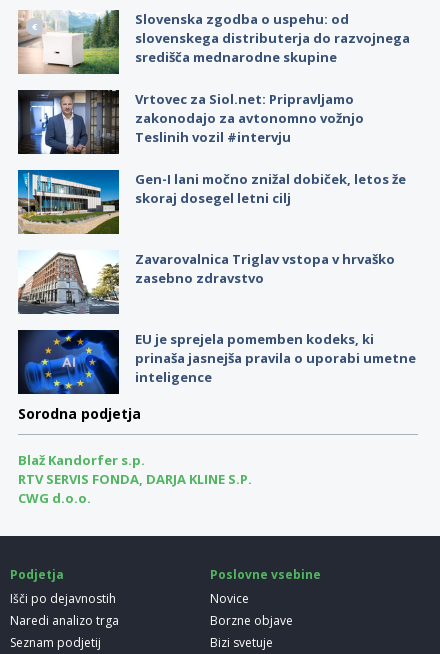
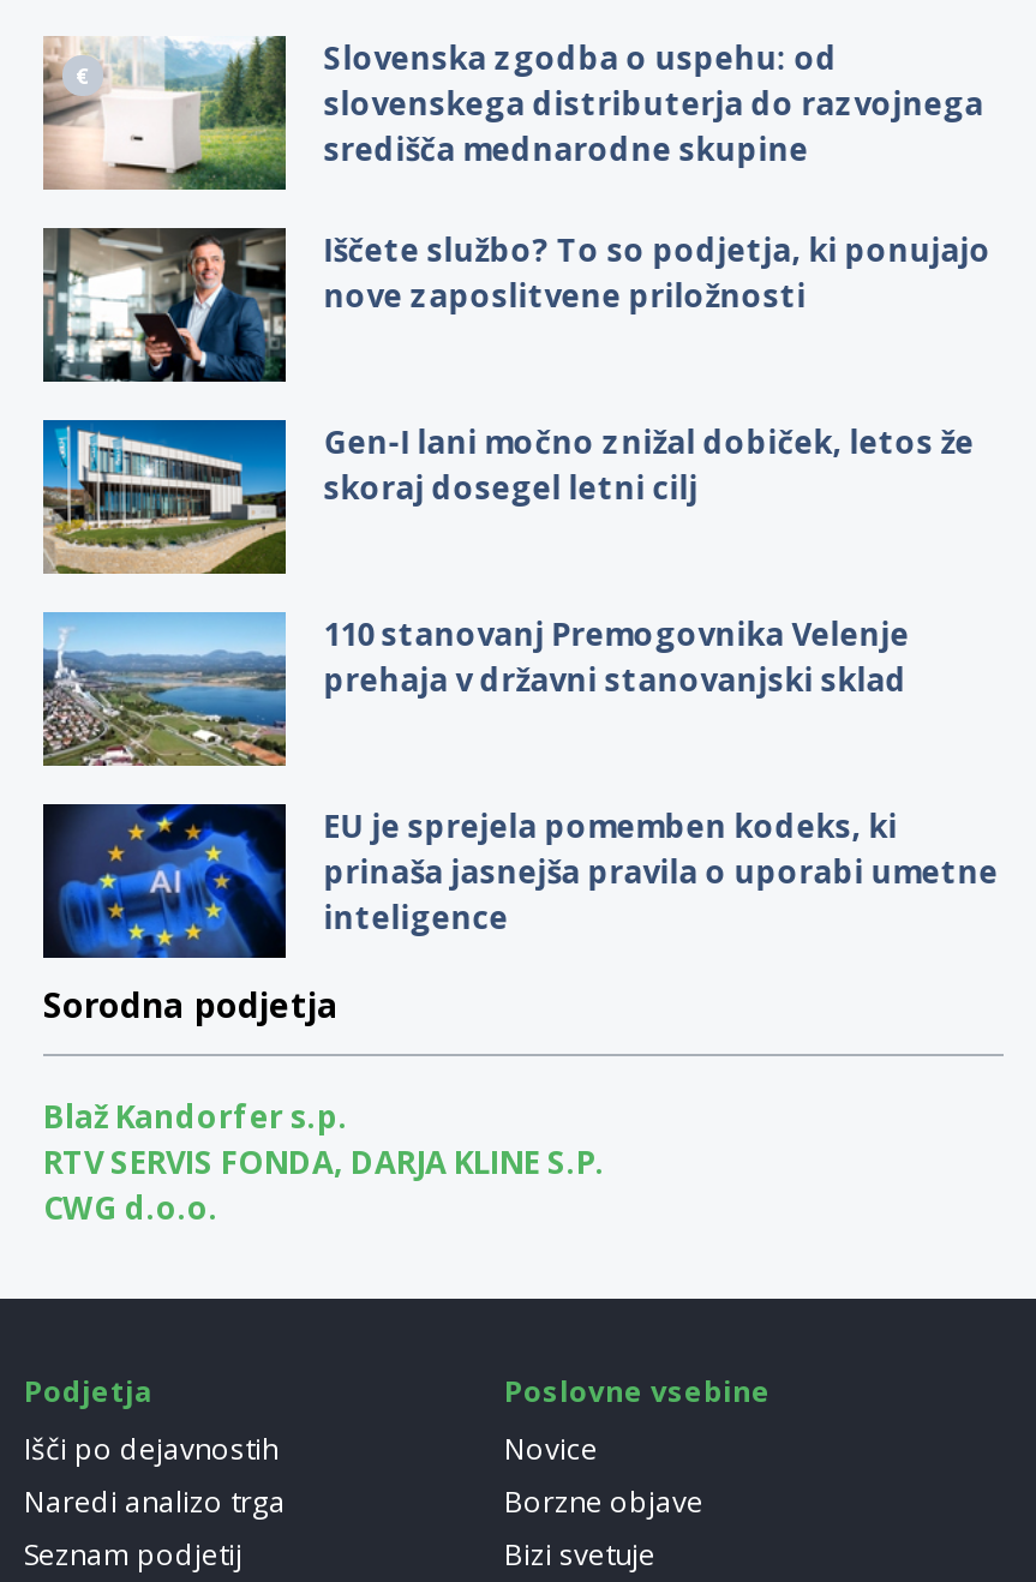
[17,90,364,155] [image] | Vrtovec za Siol.net: Pripravljamo | zakonodajo za avtonomno vožnjo | Teslinih vozil #intervju -> [41,227,991,384] [image] | Iščete službo? To so podjetja, ki ponujajo | nove zaposlitvene priložnosti
[18,250,395,315] [image] | Zavarovalnica Triglav vstopa v hrvaško | zasebno zdravstvo -> [41,610,909,768] [image] | 110 stanovanj Premogovnika Velenje | prehaja v državni stanovanjski sklad

